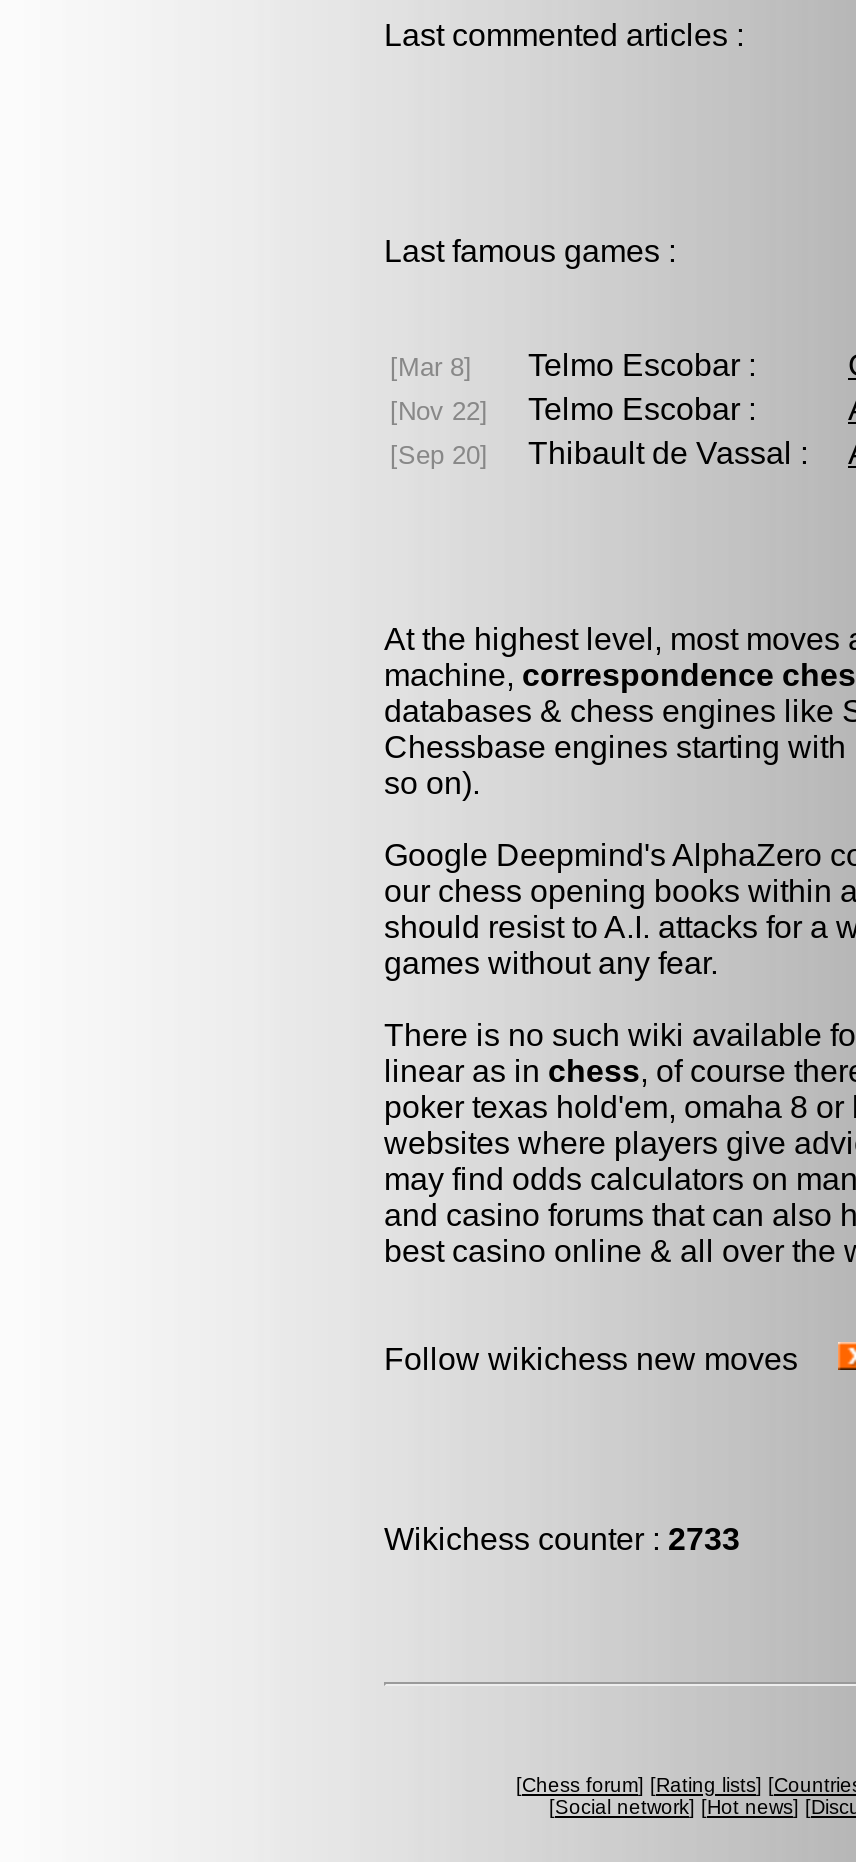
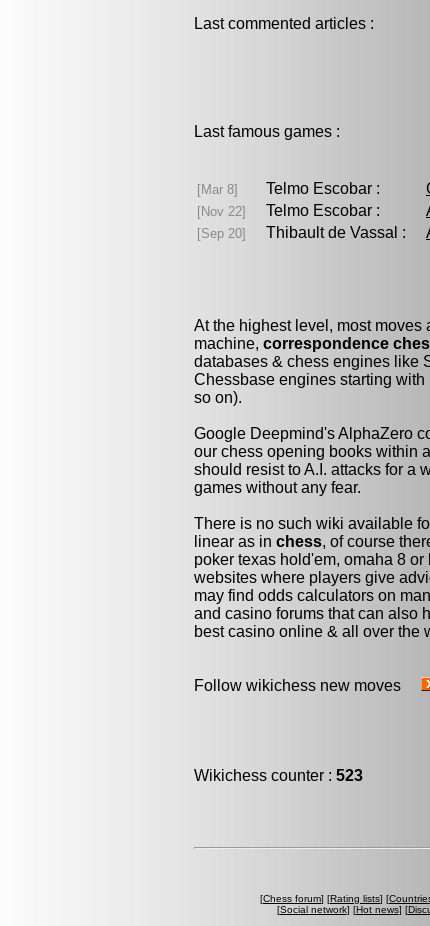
[384,1522,740,1556] Wikichess counter : 2733 -> [194,767,363,784] Wikichess counter : 523

